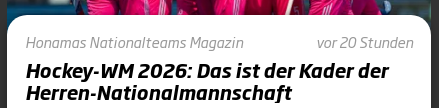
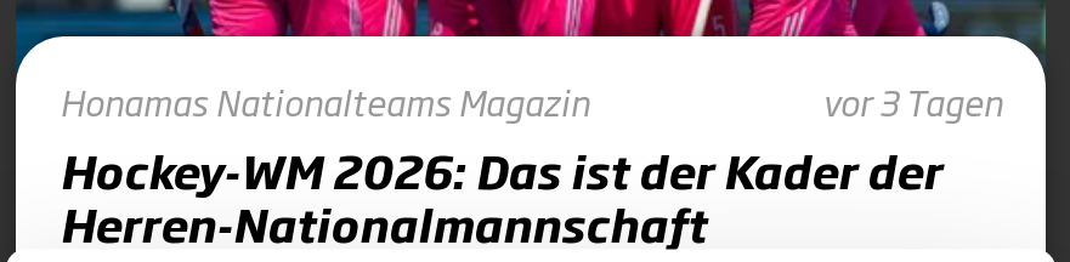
[316,31,413,52] vor 20 Stunden -> [822,75,1002,126] vor 3 Tagen

